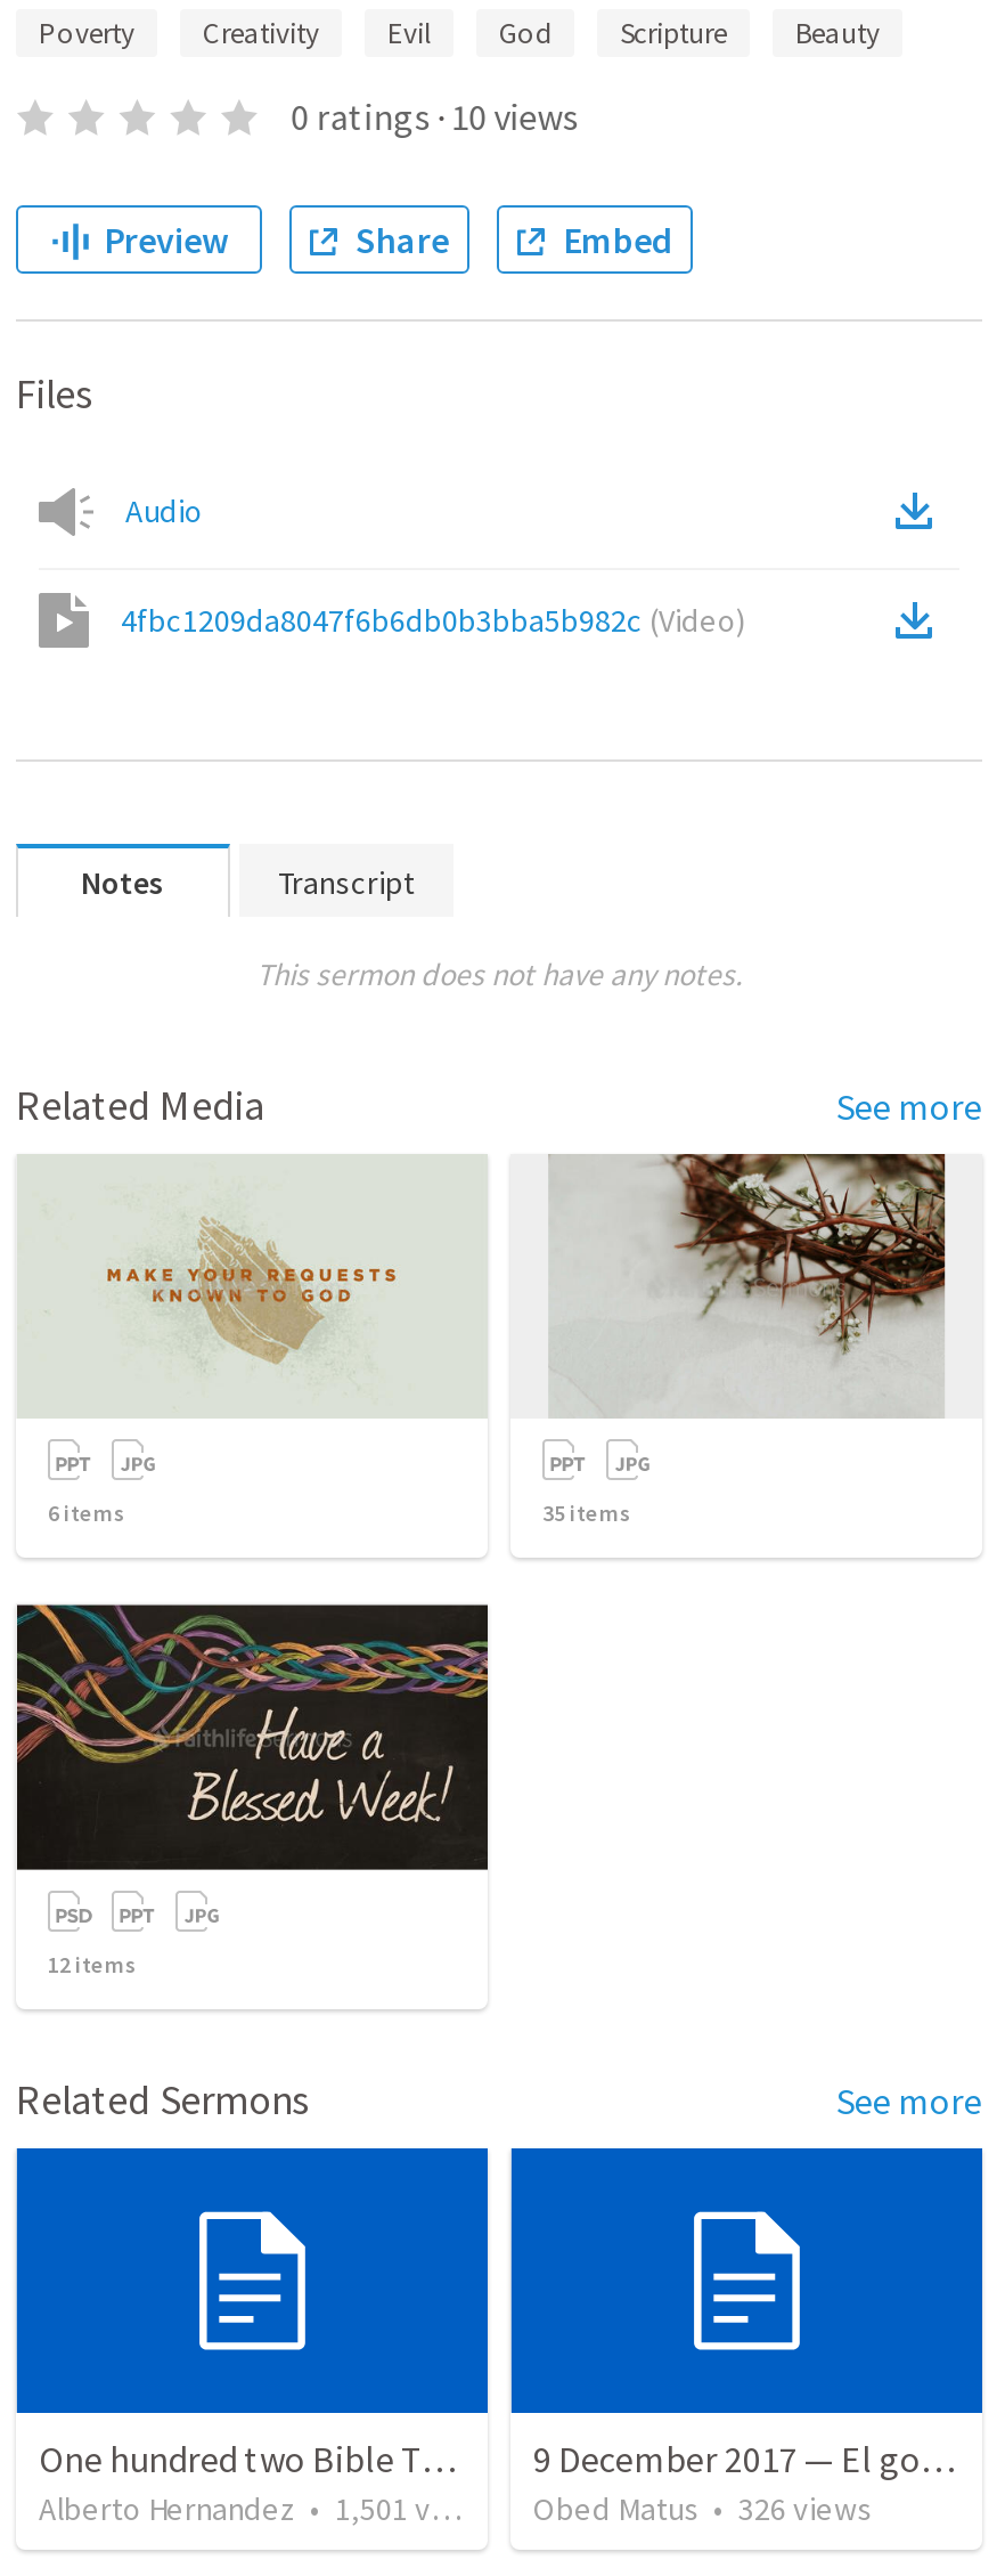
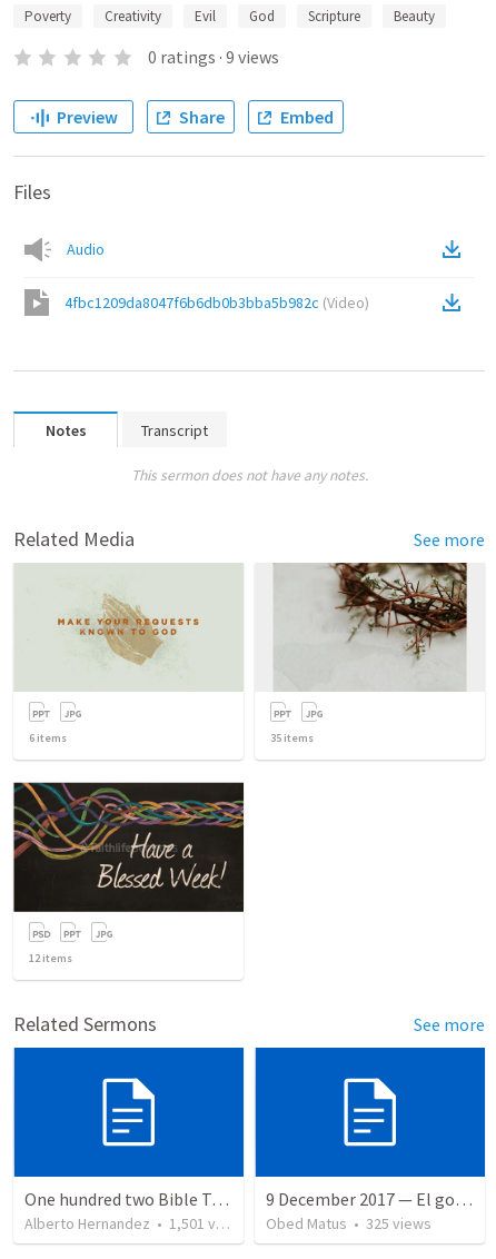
[291,94,578,139] 0 ratings · 10 views -> [148,46,279,68] 0 ratings · 9 views
[533,2489,873,2530] Obed Matus • 326 views -> [266,1214,431,1234] Obed Matus • 325 views

